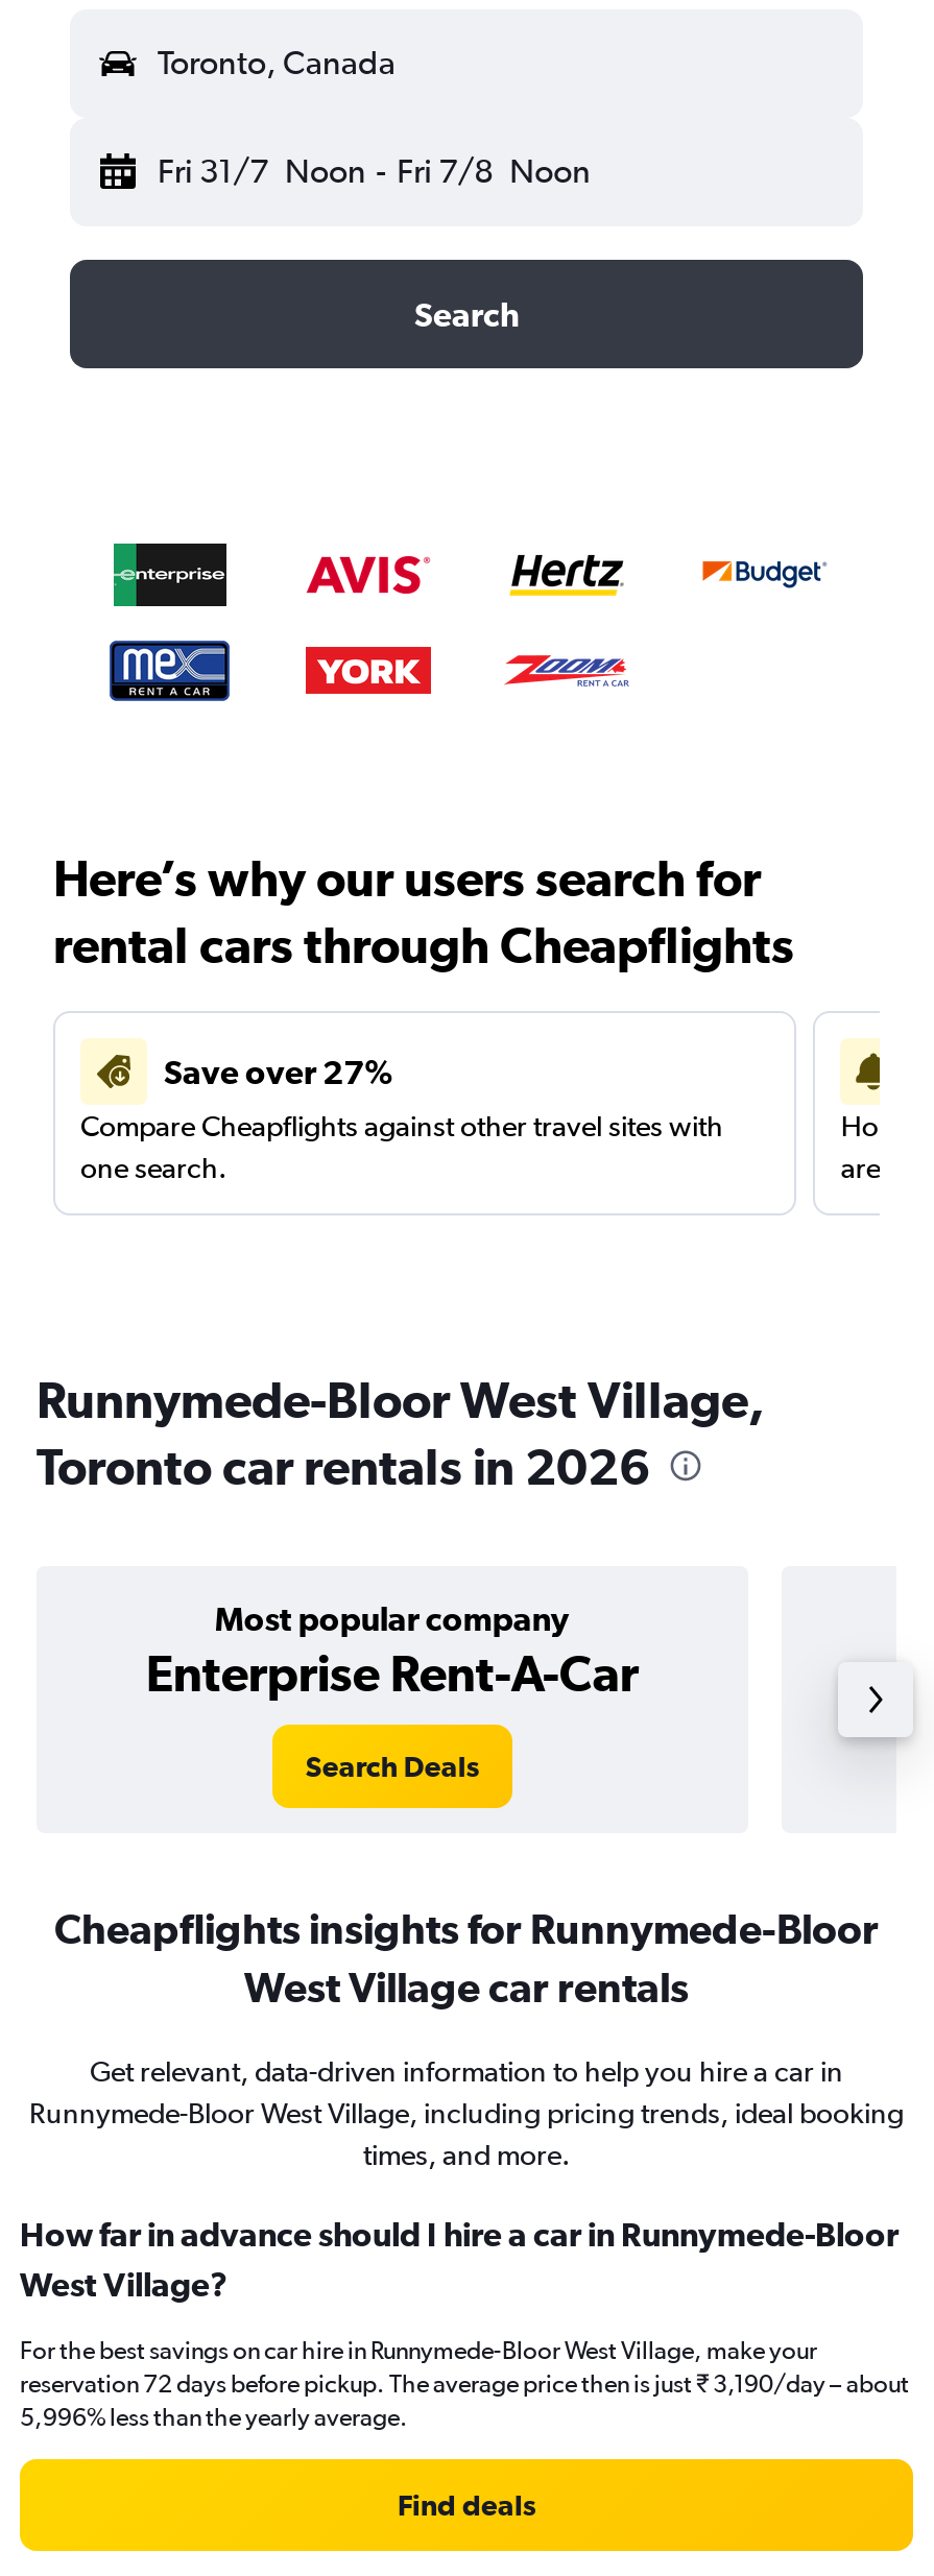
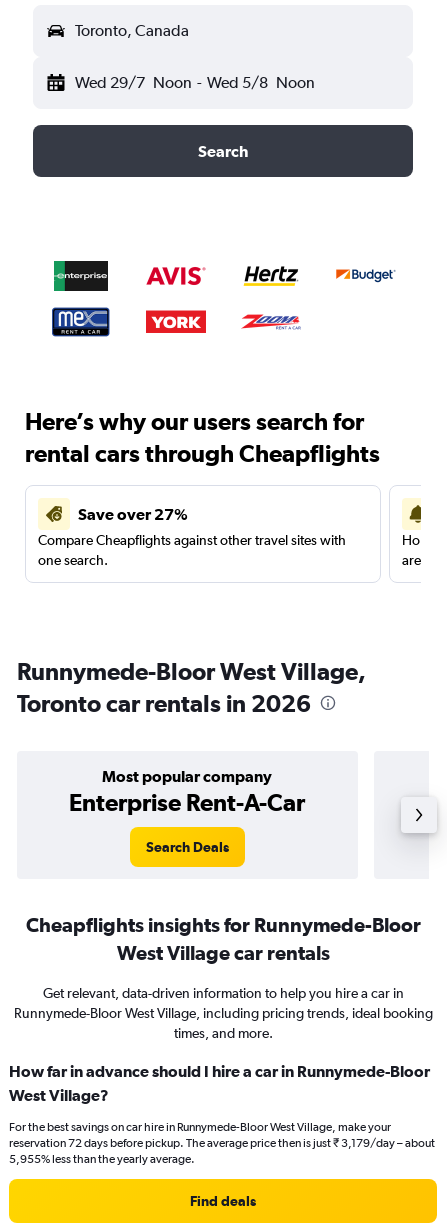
[158,151,591,191] Fri 31/7 Noon - Fri 7/8 Noon -> [75,73,315,92] Wed 29/7 Noon - Wed 5/8 Noon
[20,2369,909,2399] reservation 72 days before pickup. The average price then is just ₹ 3,190/day – about -> [9,1136,435,1150] reservation 72 days before pickup. The average price then is just ₹ 3,179/day – about
[20,2403,408,2432] 5,996% less than the yearly average. -> [9,1152,195,1166] 5,955% less than the yearly average.

